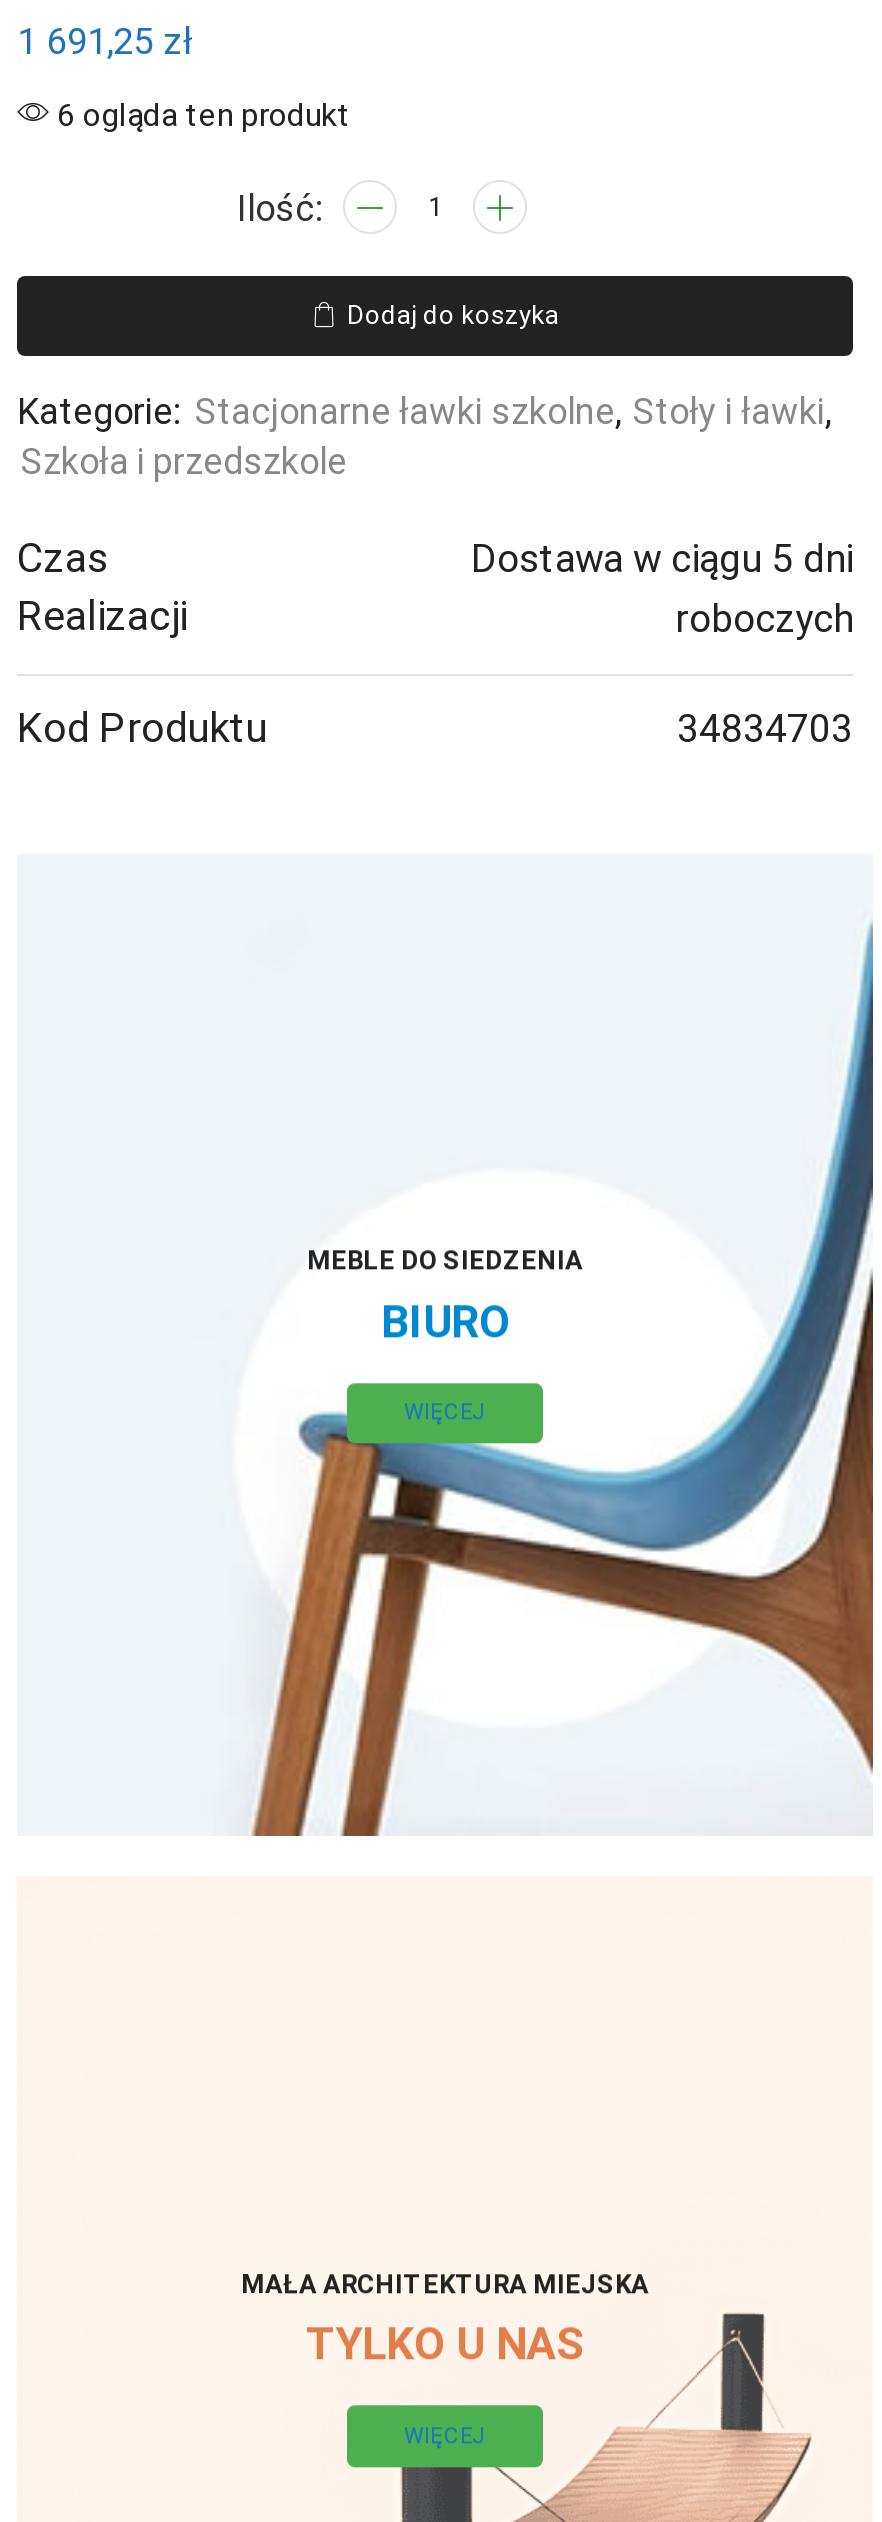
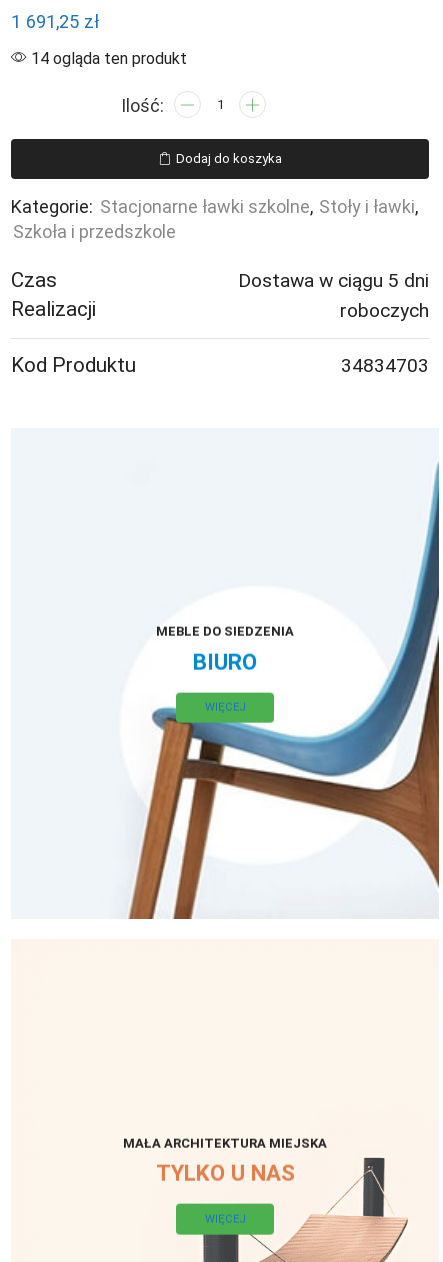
[49,96,351,134] 6 ogląda ten produkt -> [27,49,187,68] 14 ogląda ten produkt

